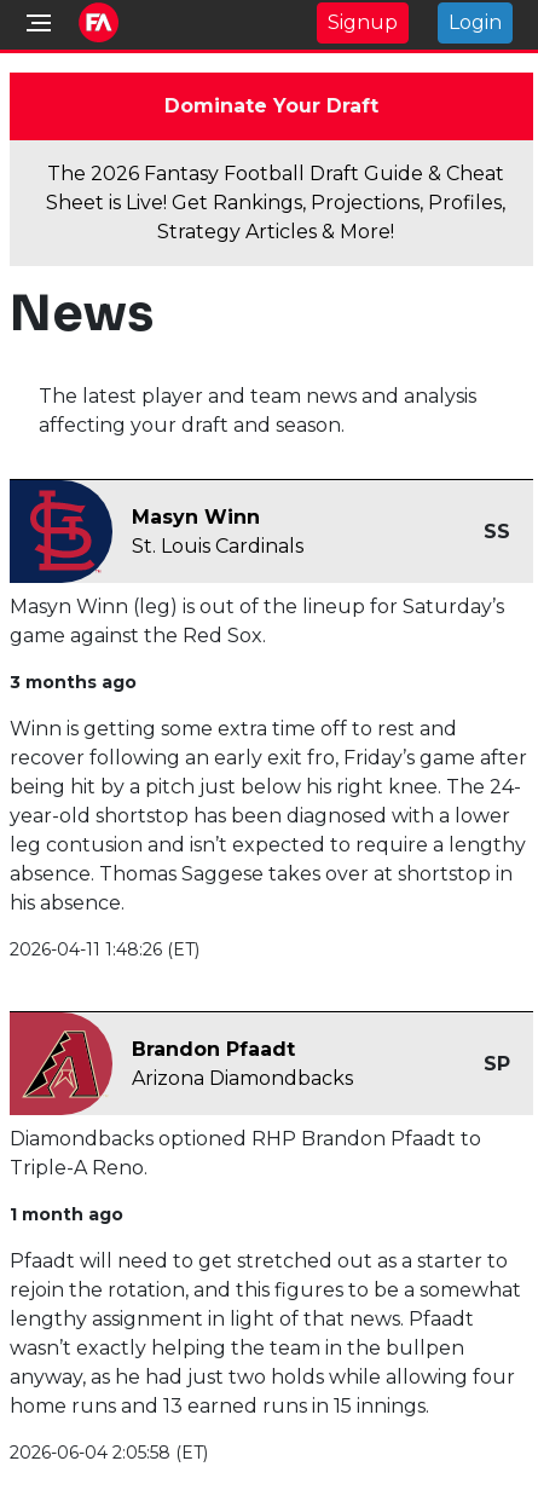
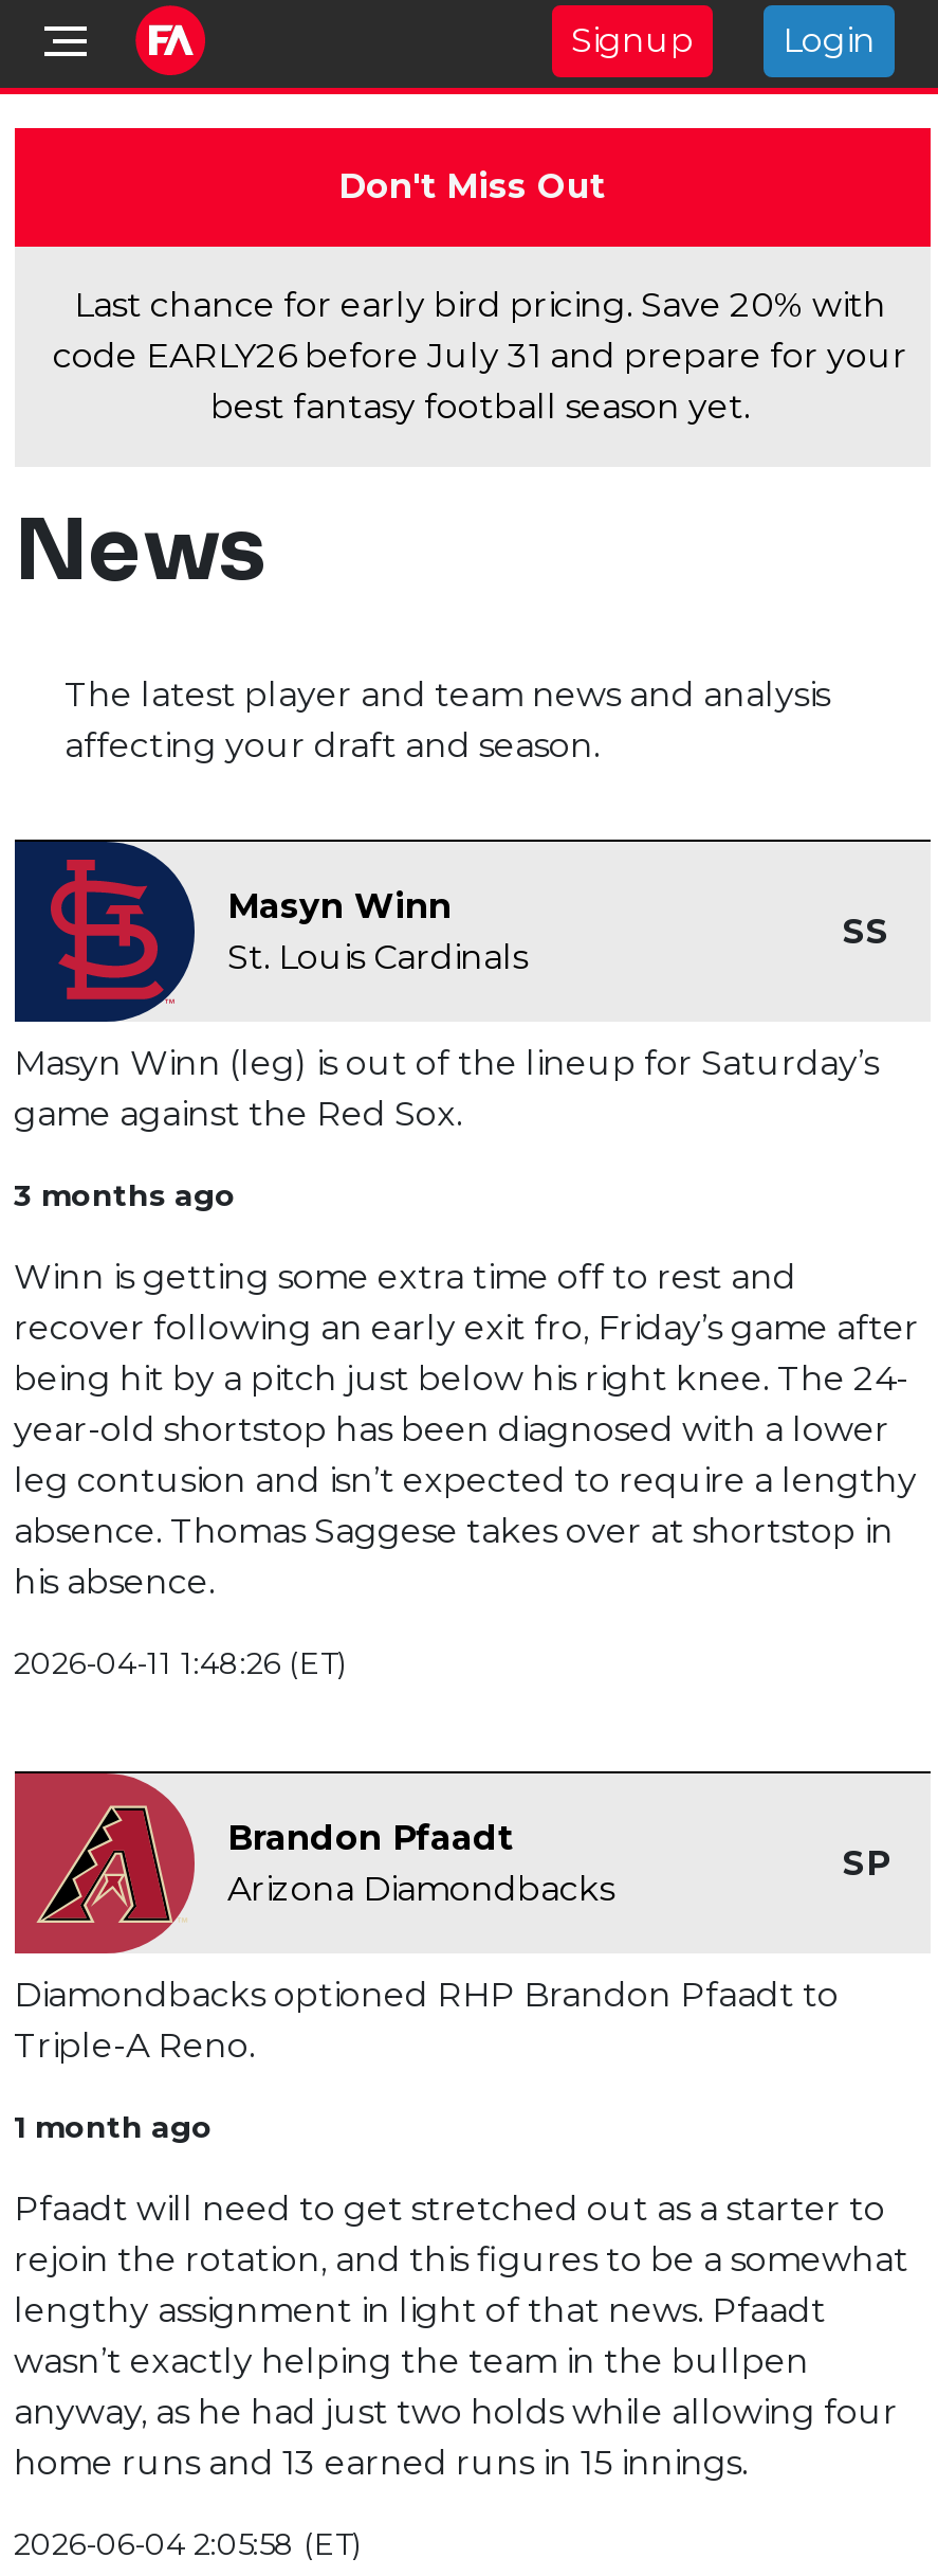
[164,94,378,117] Dominate Your Draft -> [338,166,605,206] Don't Miss Out
[46,162,505,243] The 2026 Fantasy Football Draft Guide & Cheat | Sheet is Live! Get Rankings, Projections, Profiles, | Strategy Articles & More! -> [53,285,907,427] Last chance for early bird pricing. Save 20% with | code EARLY26 before July 31 and prepare for your | best fantasy football season yet.

